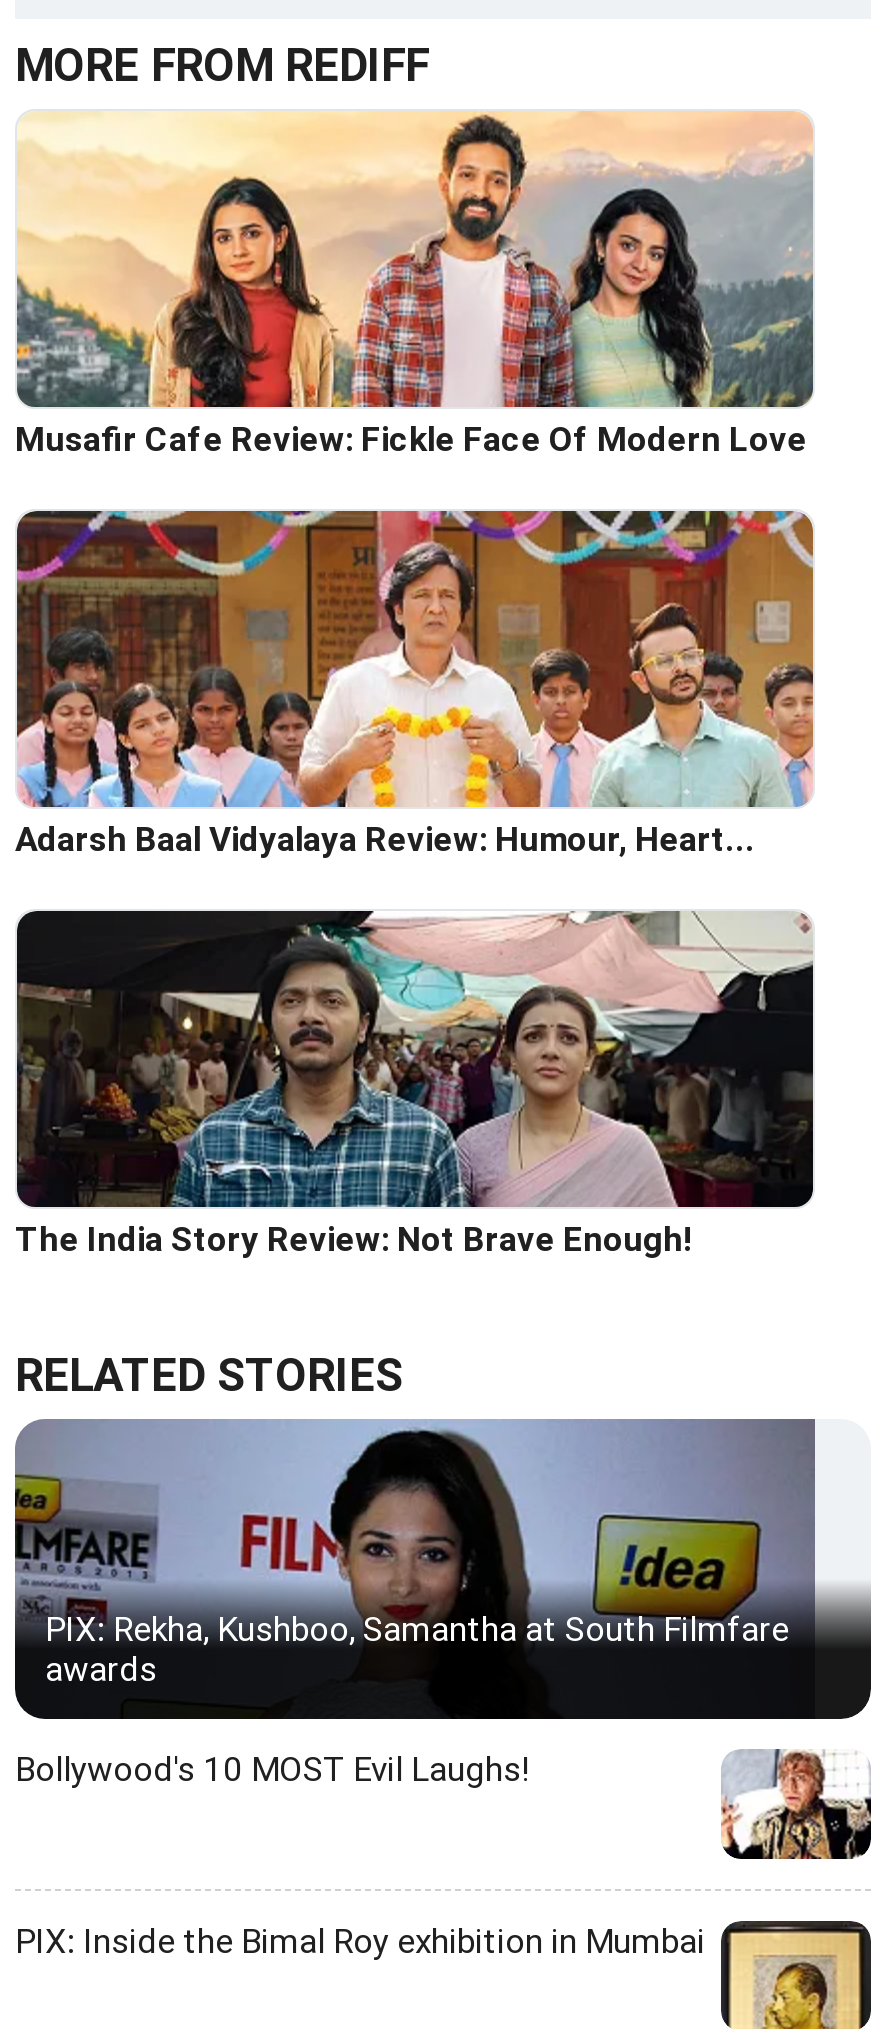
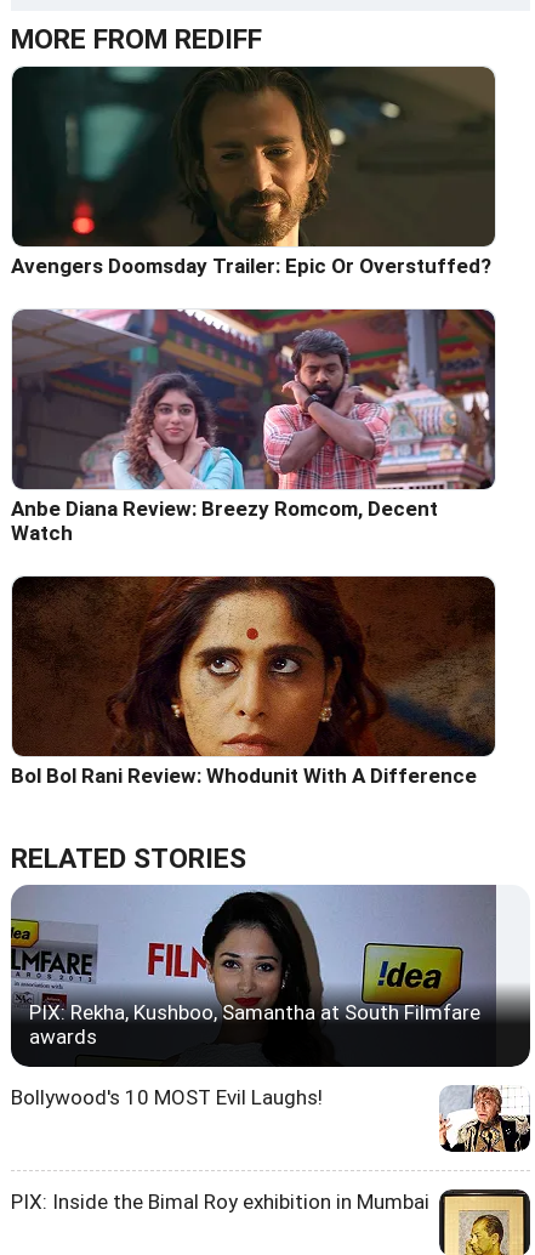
[15,111,813,460] [image] | Musafir Cafe Review: Fickle Face Of Modern Love -> [11,66,496,278] [image] | Avengers Doomsday Trailer: Epic Or Overstuffed?
[15,509,815,860] [image] | Adarsh Baal Vidyalaya Review: Humour, Heart... -> [11,312,496,545] [image] | Anbe Diana Review: Breezy Romcom, Decent | Watch
[15,909,813,1260] [image] | The India Story Review: Not Brave Enough! -> [11,575,495,788] [image] | Bol Bol Rani Review: Whodunit With A Difference

